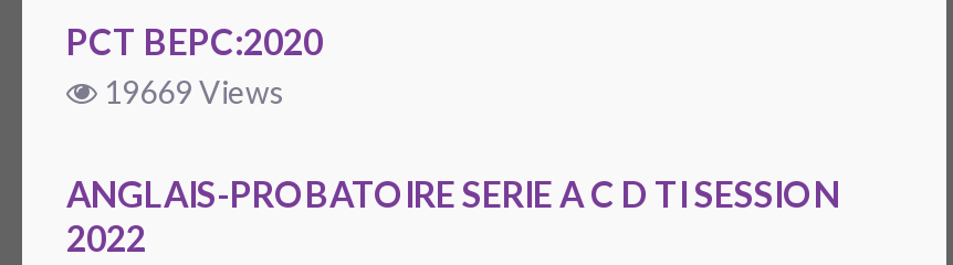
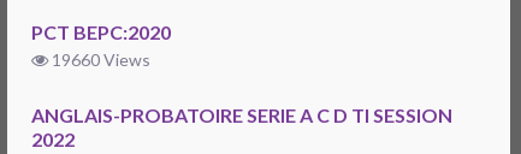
[97,74,285,111] 19669 Views -> [48,50,150,70] 19660 Views

